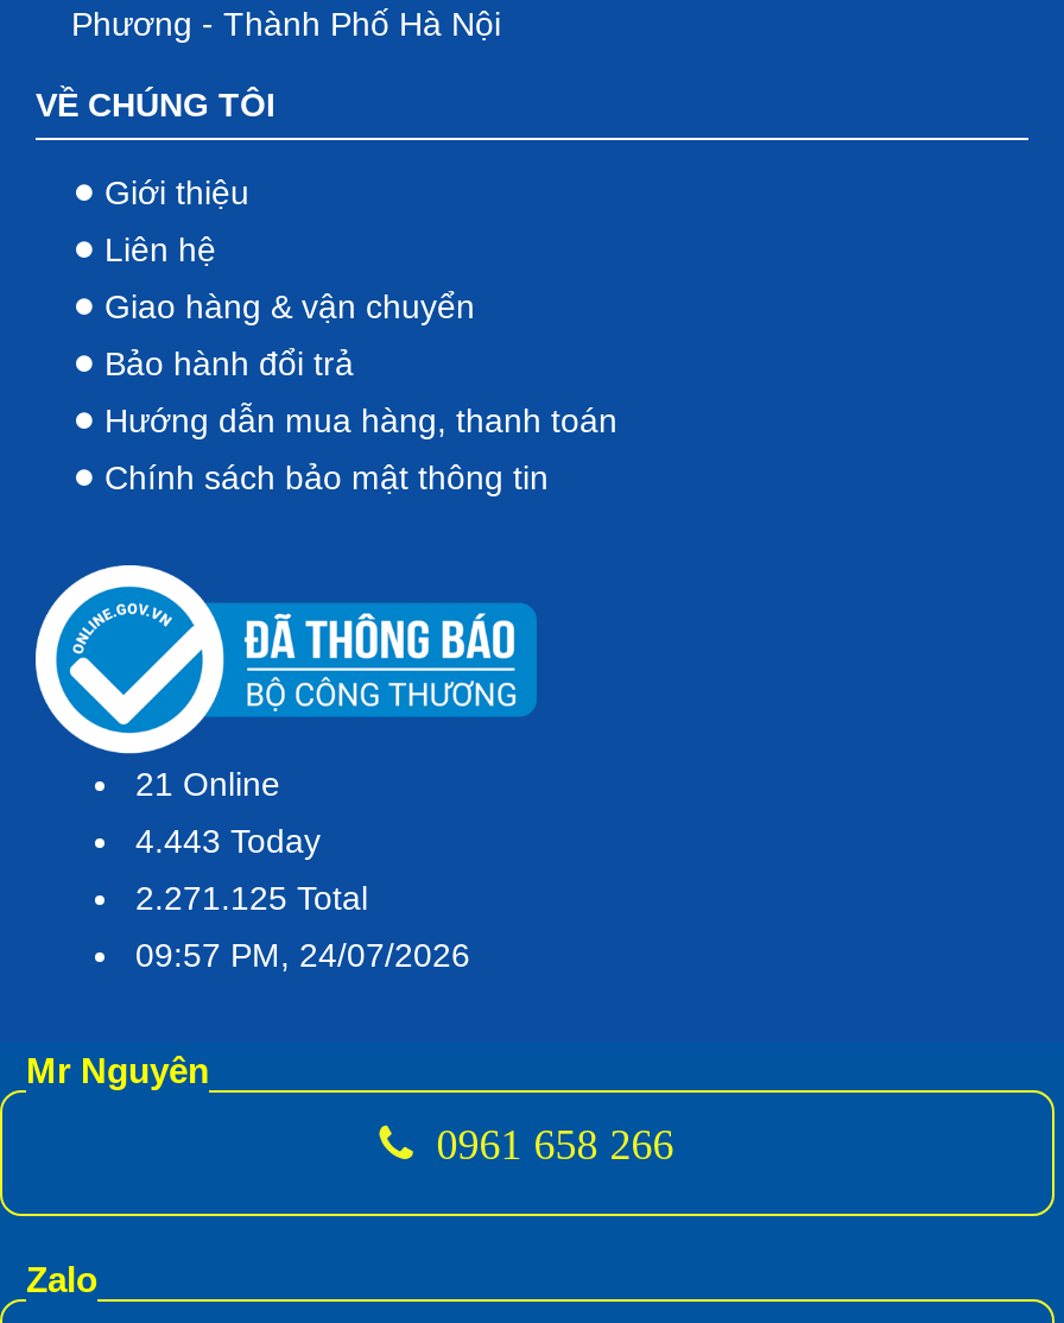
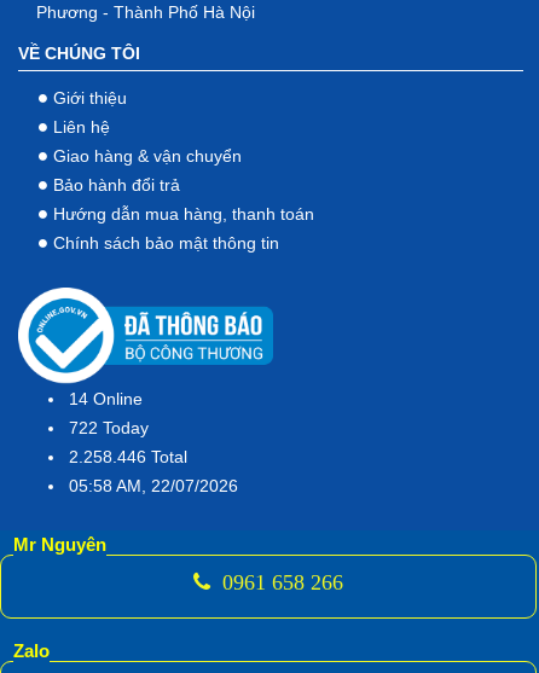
[135,766,280,804] 21 Online -> [69,390,143,409] 14 Online
[135,823,321,861] 4.443 Today -> [69,419,149,438] 722 Today
[135,880,368,918] 2.271.125 Total -> [69,448,187,467] 2.258.446 Total
[135,937,470,975] 09:57 PM, 24/07/2026 -> [69,477,238,496] 05:58 AM, 22/07/2026

